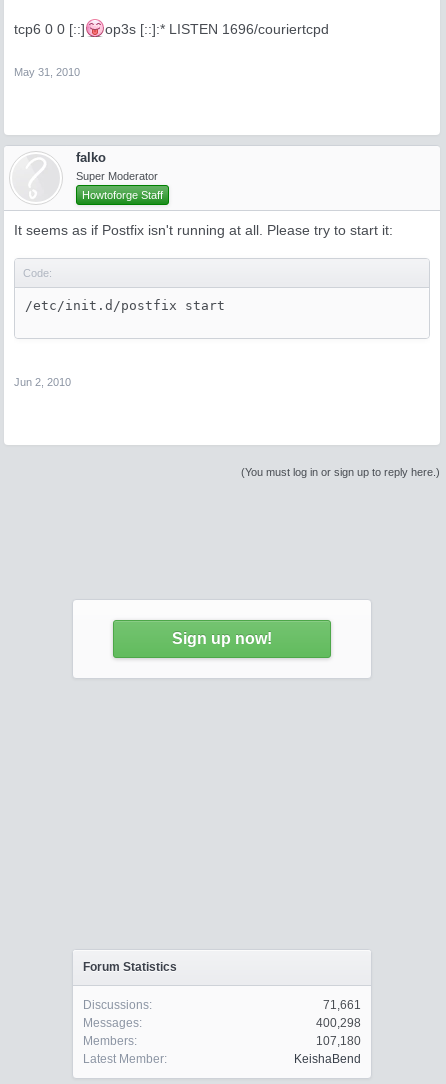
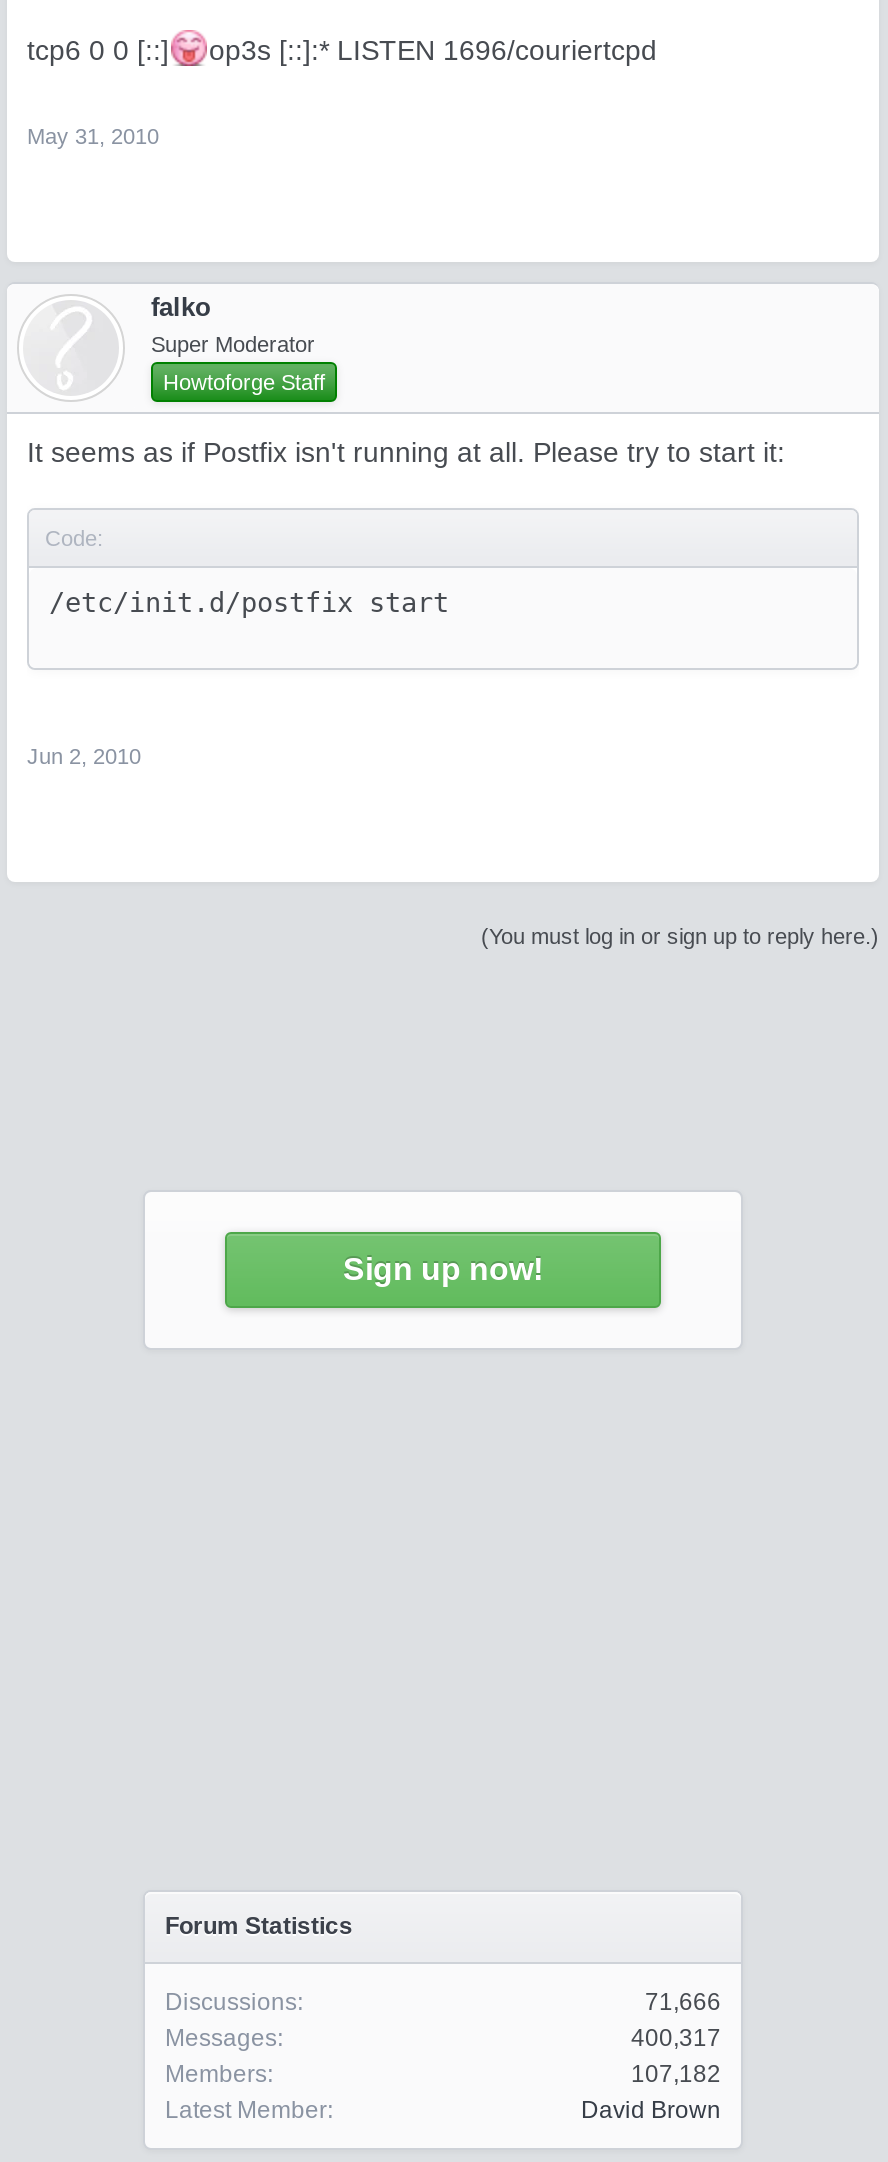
[323,998,361,1012] 71,661 -> [645,1988,721,2016] 71,666
[316,1016,361,1030] 400,298 -> [631,2024,721,2052] 400,317
[316,1034,361,1048] 107,180 -> [631,2060,721,2088] 107,182
[294,1052,361,1066] KeishaBend -> [581,2096,721,2124] David Brown

